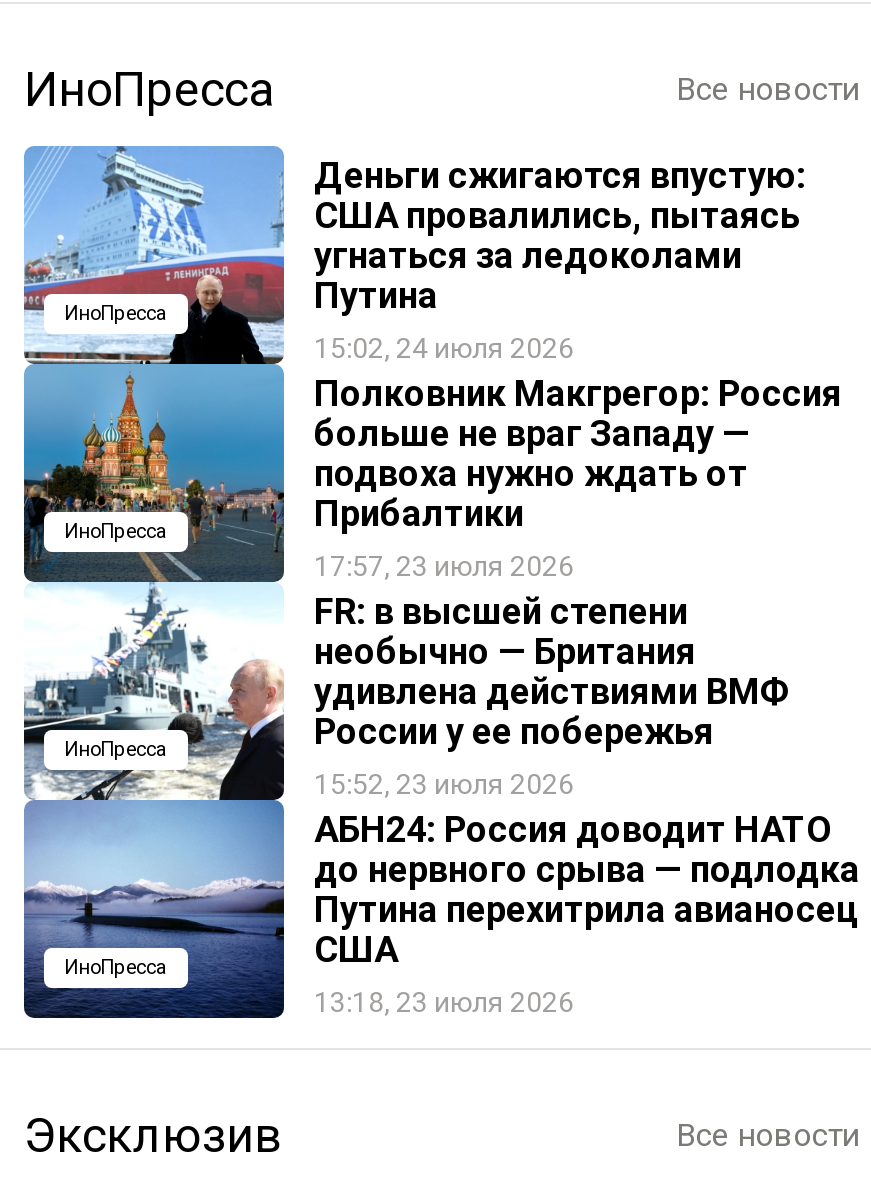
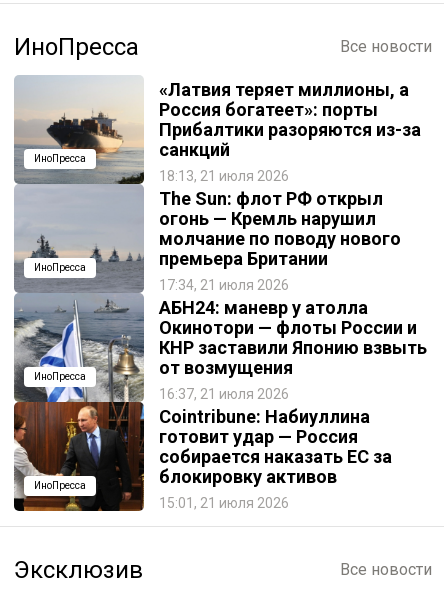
[22,145,806,1021] [image] | Деньги сжигаются впустую: | США провалились, пытаясь | угнаться за ледоколами | Путина | 15:02, 24 июля 2026 -> [13,76,421,512] [image] | «Латвия теряет миллионы, а | Россия богатеет»: порты | Прибалтики разоряются из-за | санкций | 18:13, 21 июля 2026
[314,372,842,582] Полковник Макгрегор: Россия | больше не враг Западу — | подвоха нужно ждать от | Прибалтики | 17:57, 23 июля 2026 -> [159,188,401,293] The Sun: флот РФ открыл | огонь — Кремль нарушил | молчание по поводу нового | премьера Британии | 17:34, 21 июля 2026
[314,590,790,800] FR: в высшей степени | необычно — Британия | удивлена действиями ВМФ | России у ее побережья | 15:52, 23 июля 2026 -> [159,297,427,402] АБН24: маневр у атолла | Окинотори — флоты России и | КНР заставили Японию взвыть | от возмущения | 16:37, 21 июля 2026
[314,808,860,1018] АБН24: Россия доводит НАТО | до нервного срыва — подлодка | Путина перехитрила авианосец | США | 13:18, 23 июля 2026 -> [159,406,392,511] Cointribune: Набиуллина | готовит удар — Россия | собирается наказать EC за | блокировку активов | 15:01, 21 июля 2026

